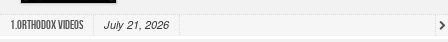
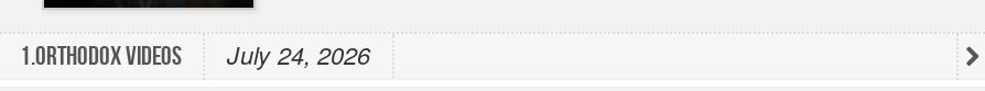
[104,17,169,32] July 21, 2026 -> [227,38,370,71] July 24, 2026

